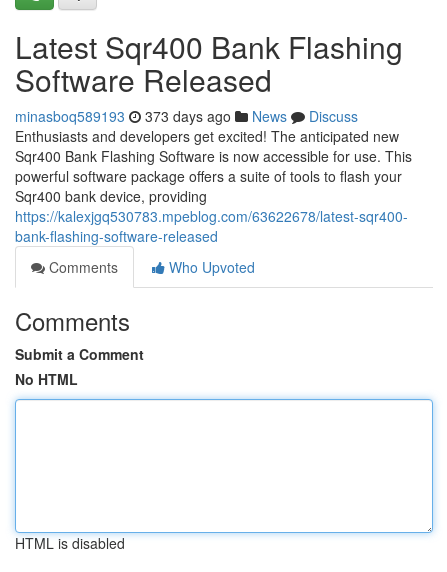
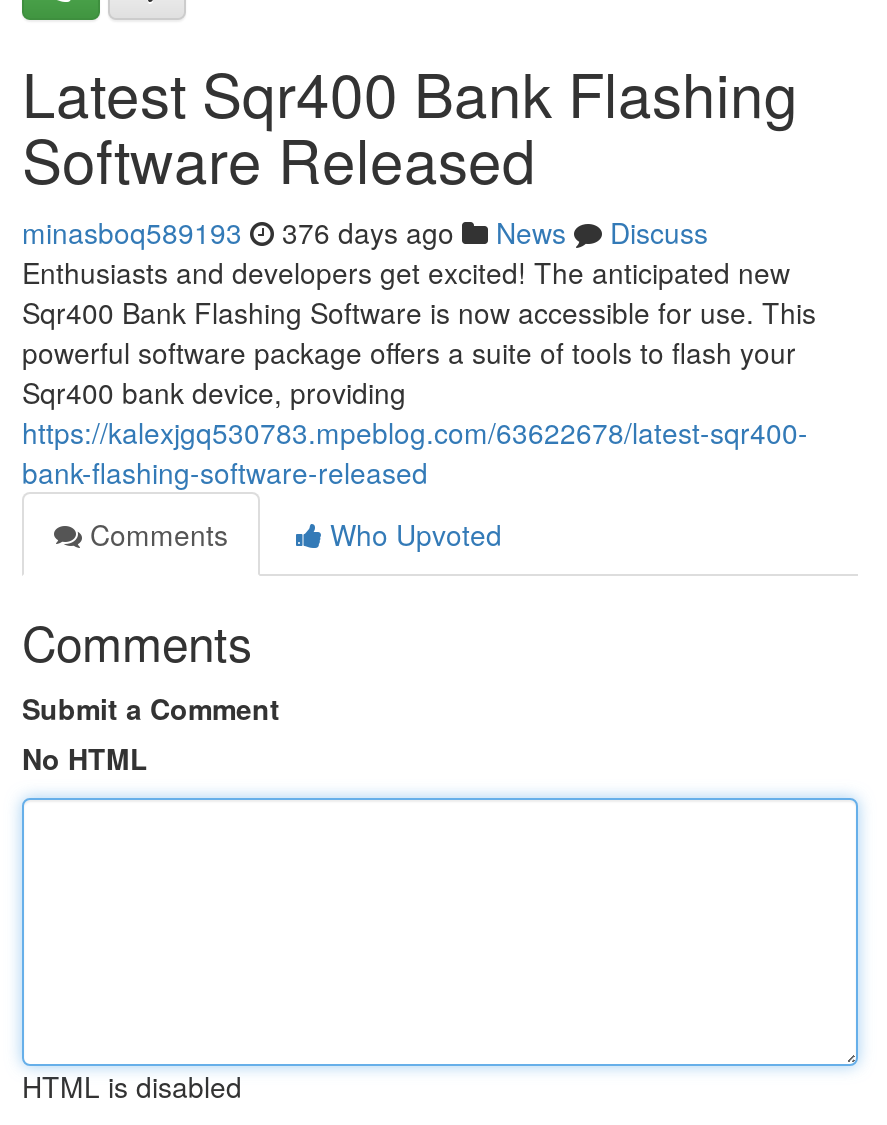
[15,106,358,126] minasboq589193 373 days ago News Discuss -> [22,212,708,252] minasboq589193 376 days ago News Discuss

